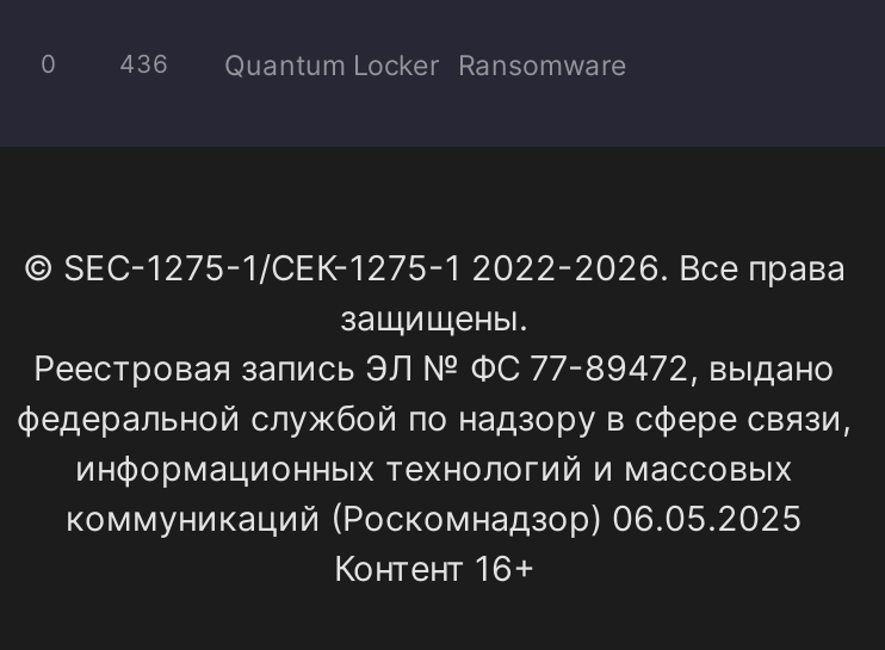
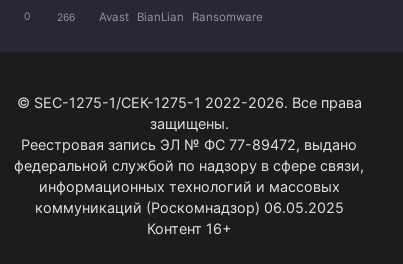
[119,50,167,81] 436 -> [57,10,75,23] 266
[224,49,627,82] Quantum Locker Ransomware -> [99,10,263,24] Avast BianLian Ransomware

